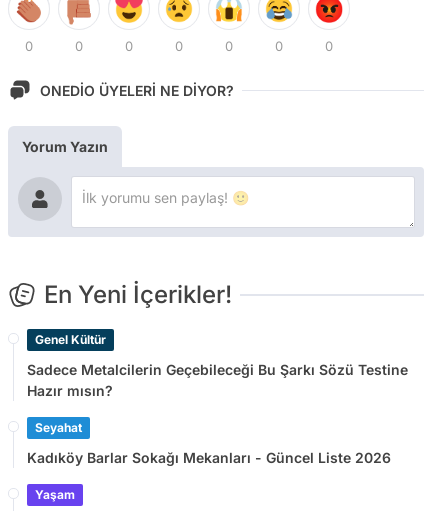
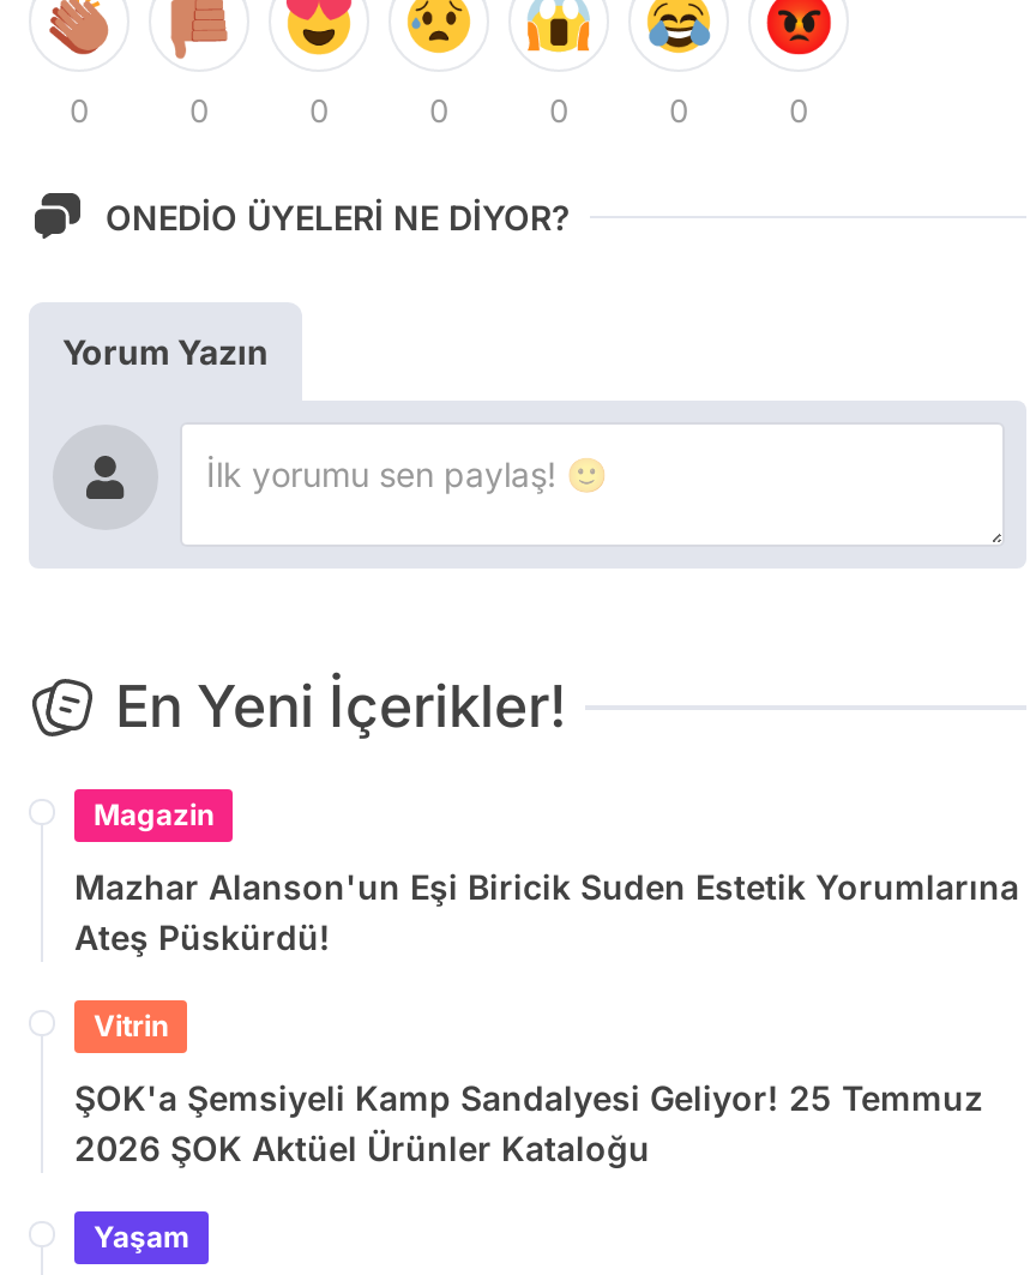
[35,332,106,347] Genel Kültür -> [94,796,213,832] Magazin
[27,361,408,399] Sadece Metalcilerin Geçebileceği Bu Şarkı Sözü Testine | Hazır mısın? -> [74,866,1019,957] Mazhar Alanson'un Eşi Biricik Suden Estetik Yorumlarına | Ateş Püskürdü!
[35,420,82,435] Seyahat -> [94,1008,168,1044] Vitrin
[27,449,391,466] Kadıköy Barlar Sokağı Mekanları - Güncel Liste 2026 -> [74,1077,983,1168] ŞOK'a Şemsiyeli Kamp Sandalyesi Geliyor! 25 Temmuz | 2026 ŞOK Aktüel Ürünler Kataloğu

